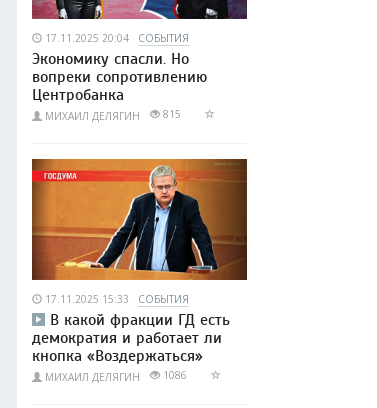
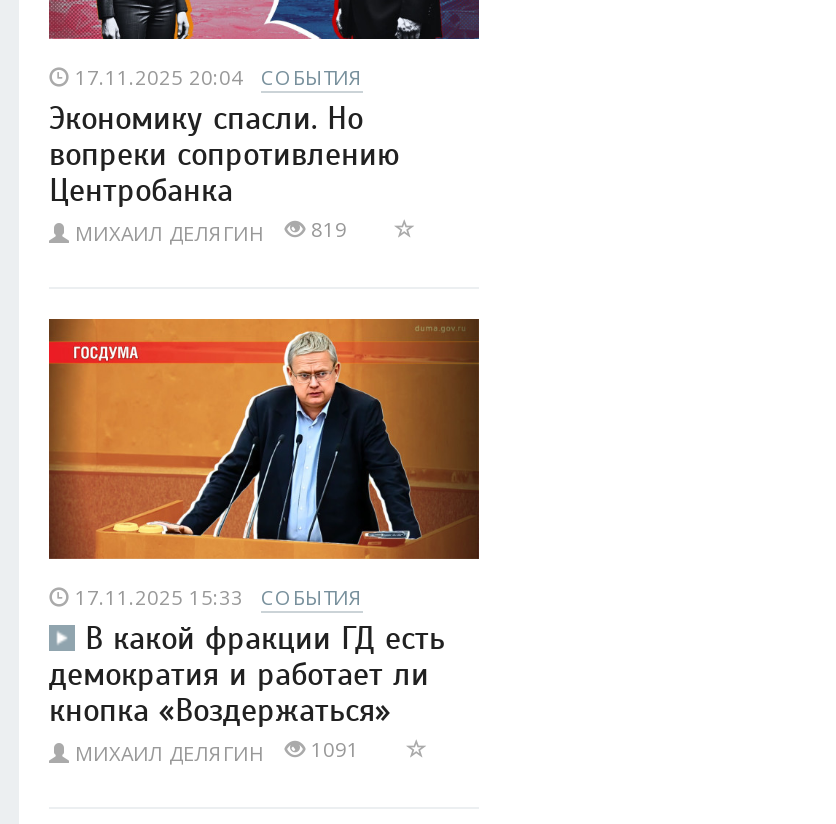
[45,107,187,123] МИХАИЛ ДЕЛЯГИН 815 -> [75,214,359,246] МИХАИЛ ДЕЛЯГИН 819
[45,368,193,384] МИХАИЛ ДЕЛЯГИН 1086 -> [75,736,371,768] МИХАИЛ ДЕЛЯГИН 1091

